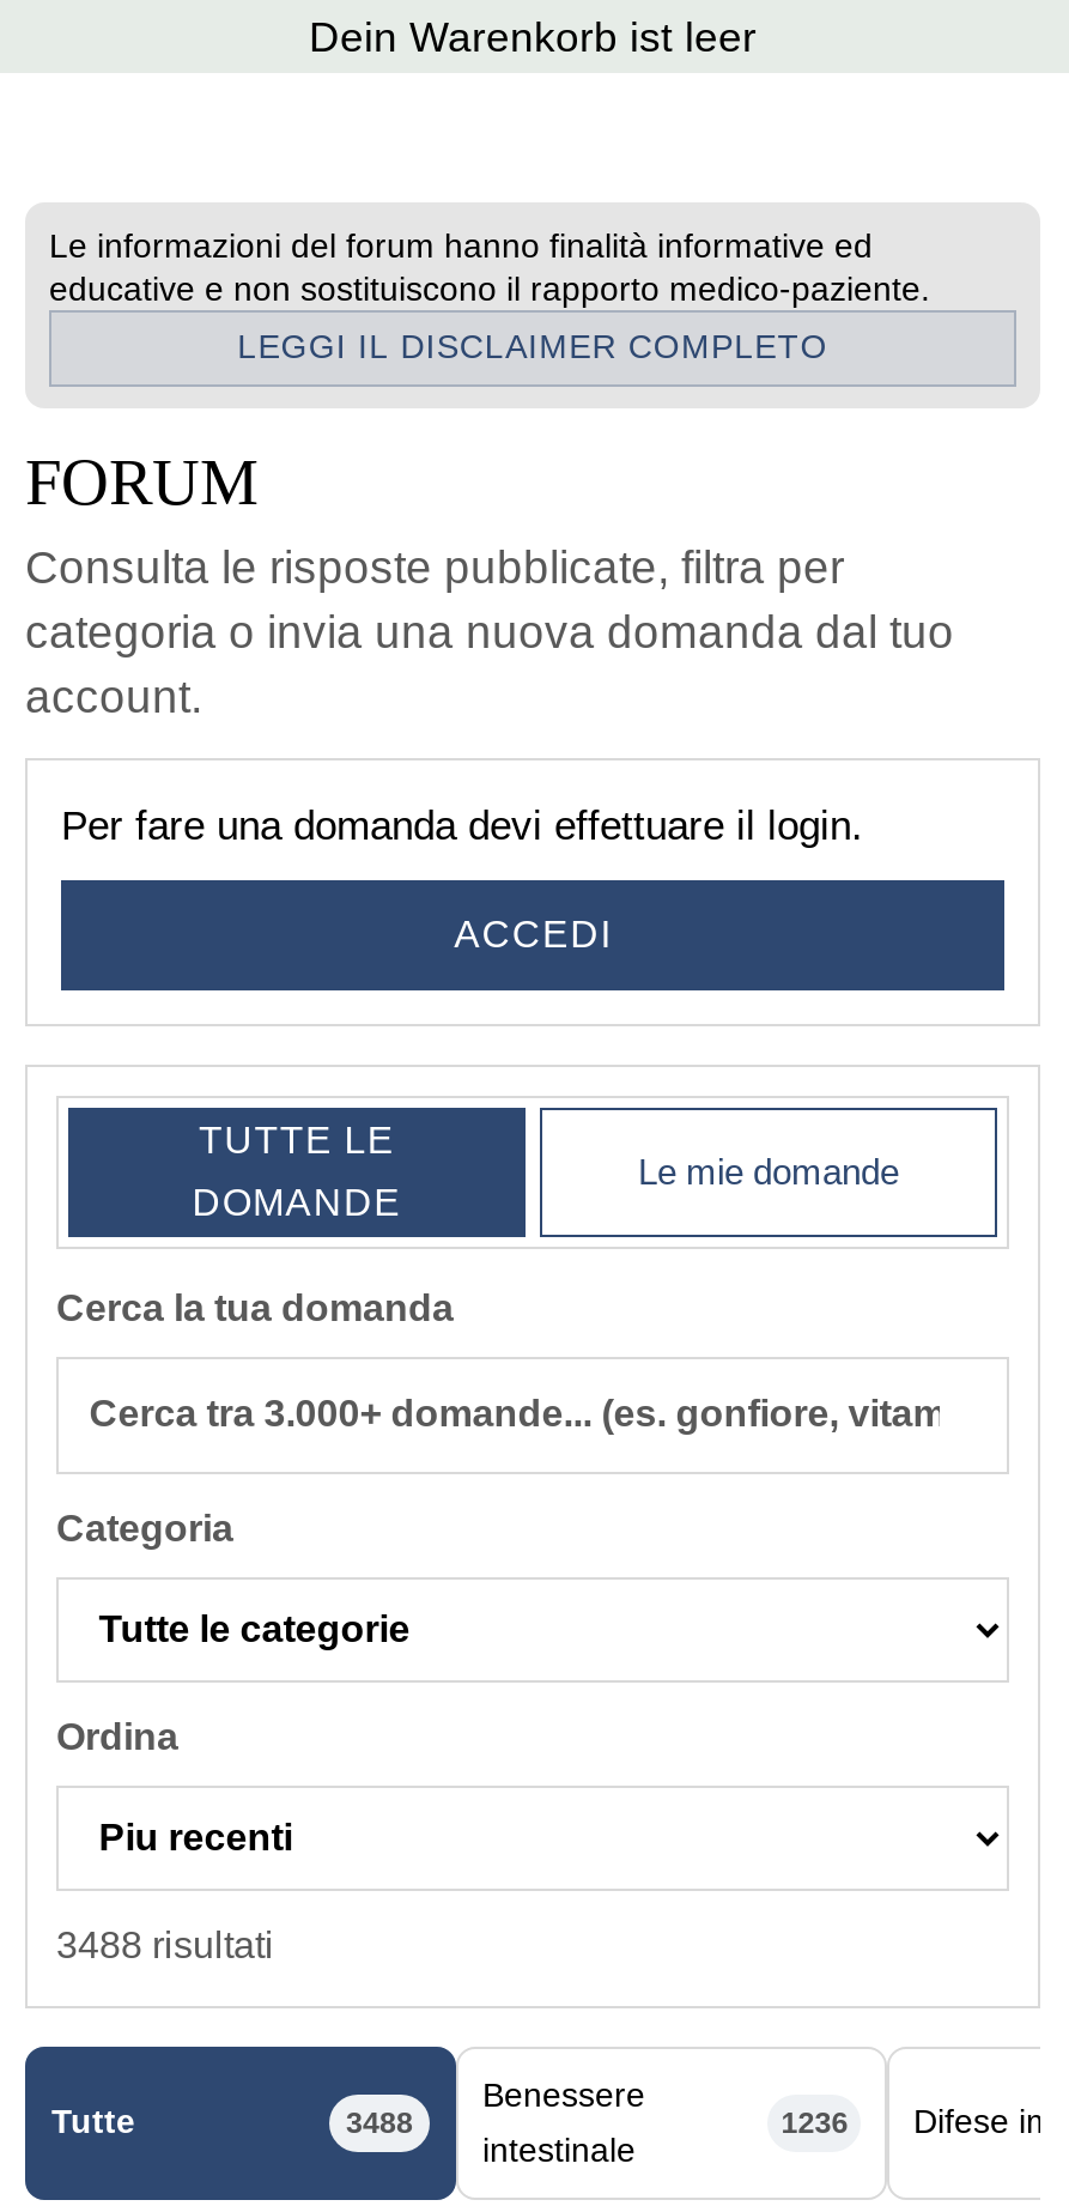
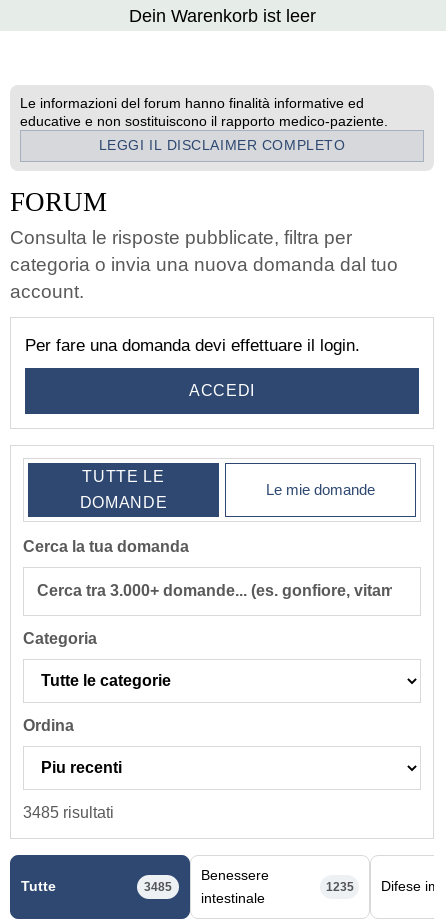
[56,1923,274,1964] 3488 risultati -> [23,803,114,820] 3485 risultati
[346,2105,413,2139] 3488 -> [144,879,172,893] 3485
[781,2105,848,2139] 1236 -> [326,879,354,893] 1235

